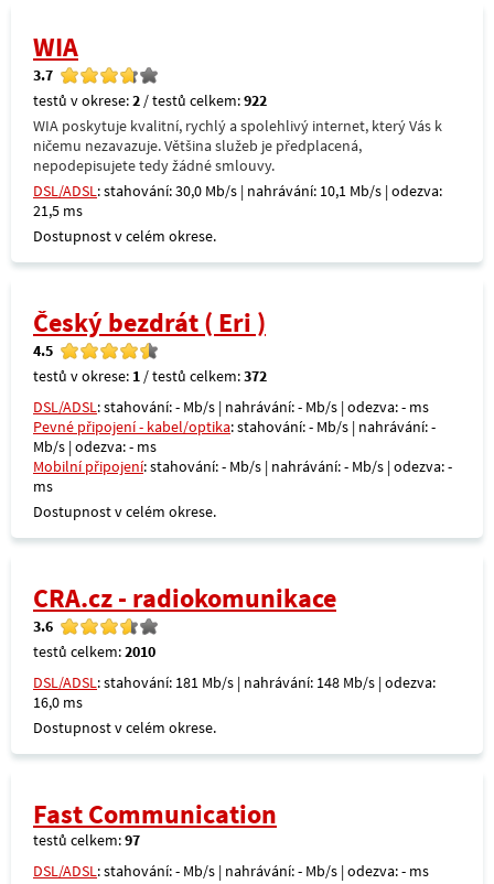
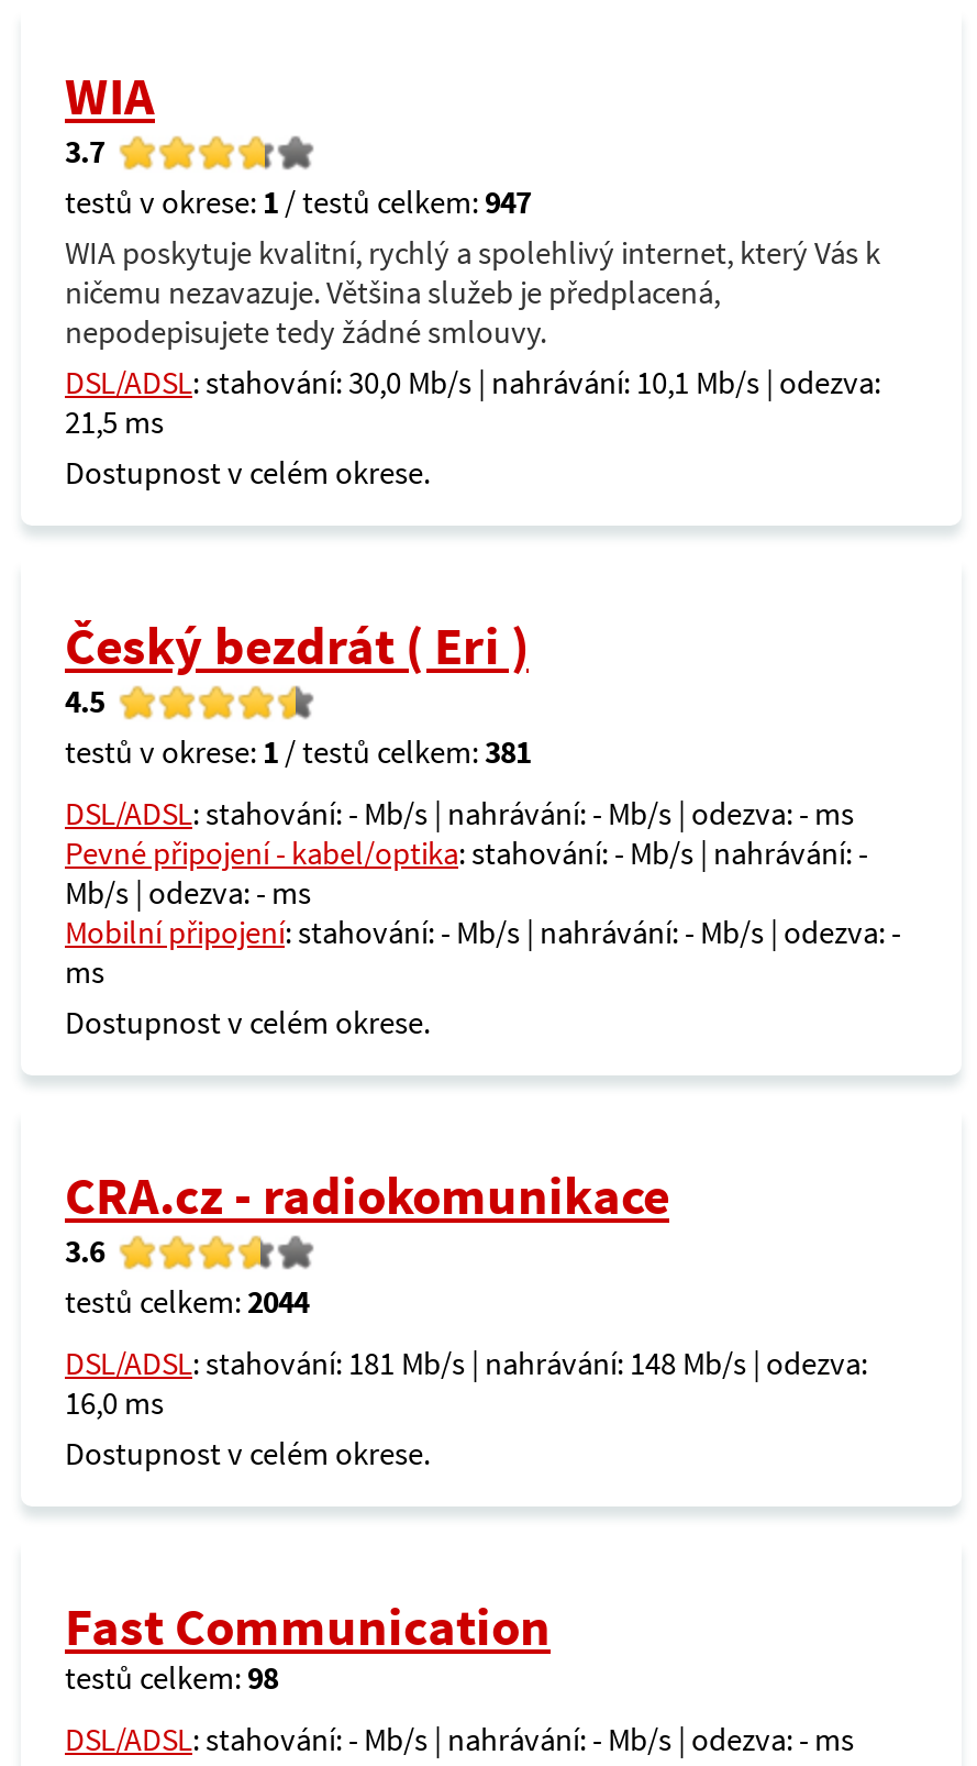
[33,90,267,110] testů v okrese: 2 / testů celkem: 922 -> [65,183,531,222] testů v okrese: 1 / testů celkem: 947
[33,366,267,386] testů v okrese: 1 / testů celkem: 372 -> [65,732,531,772] testů v okrese: 1 / testů celkem: 381
[33,642,155,661] testů celkem: 2010 -> [65,1282,309,1322] testů celkem: 2044
[33,830,140,850] testů celkem: 97 -> [65,1658,278,1698] testů celkem: 98

